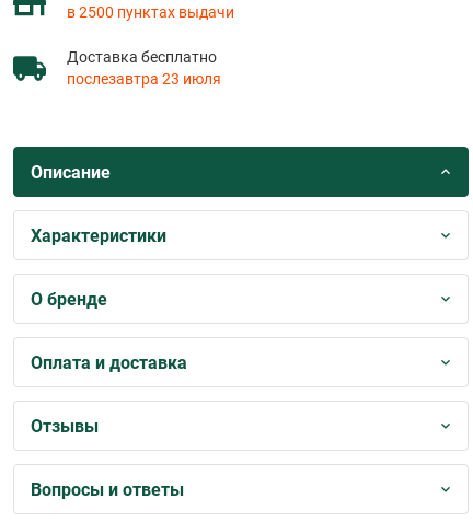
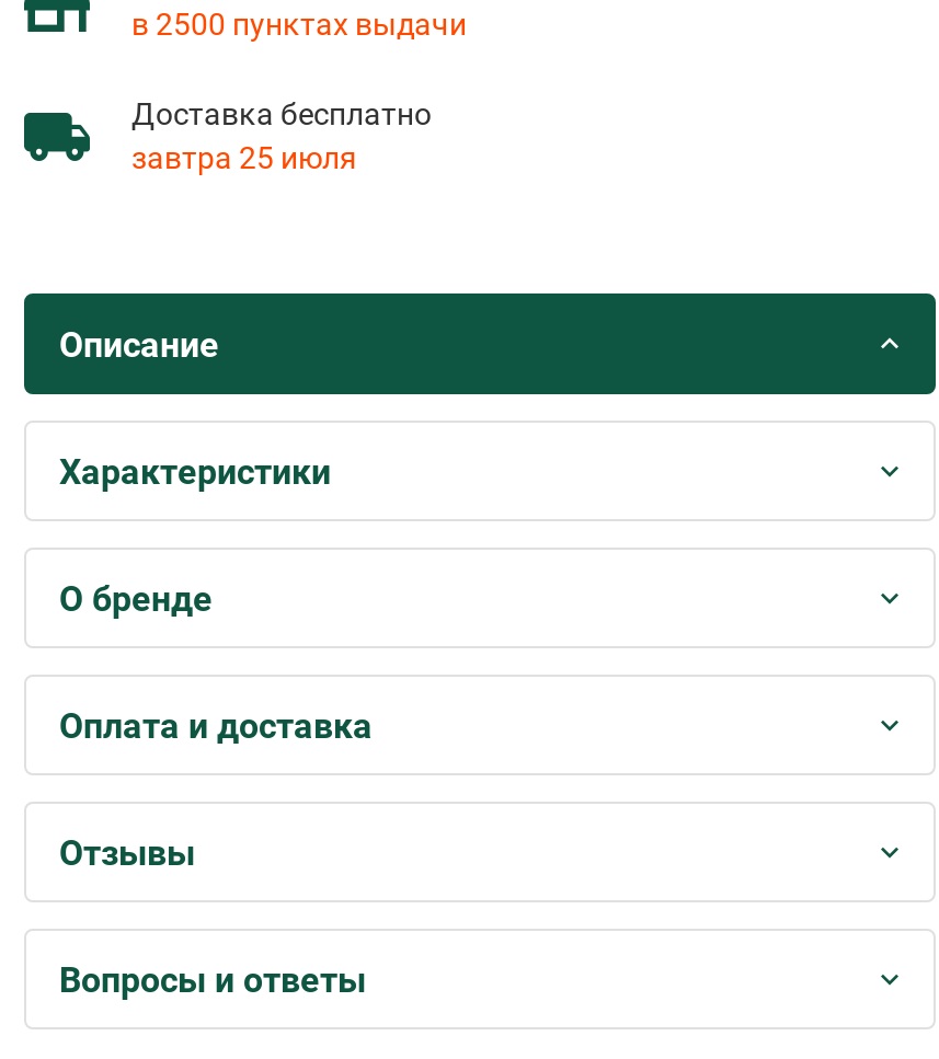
[67,70,221,88] послезавтра 23 июля -> [131,140,357,175] завтра 25 июля

